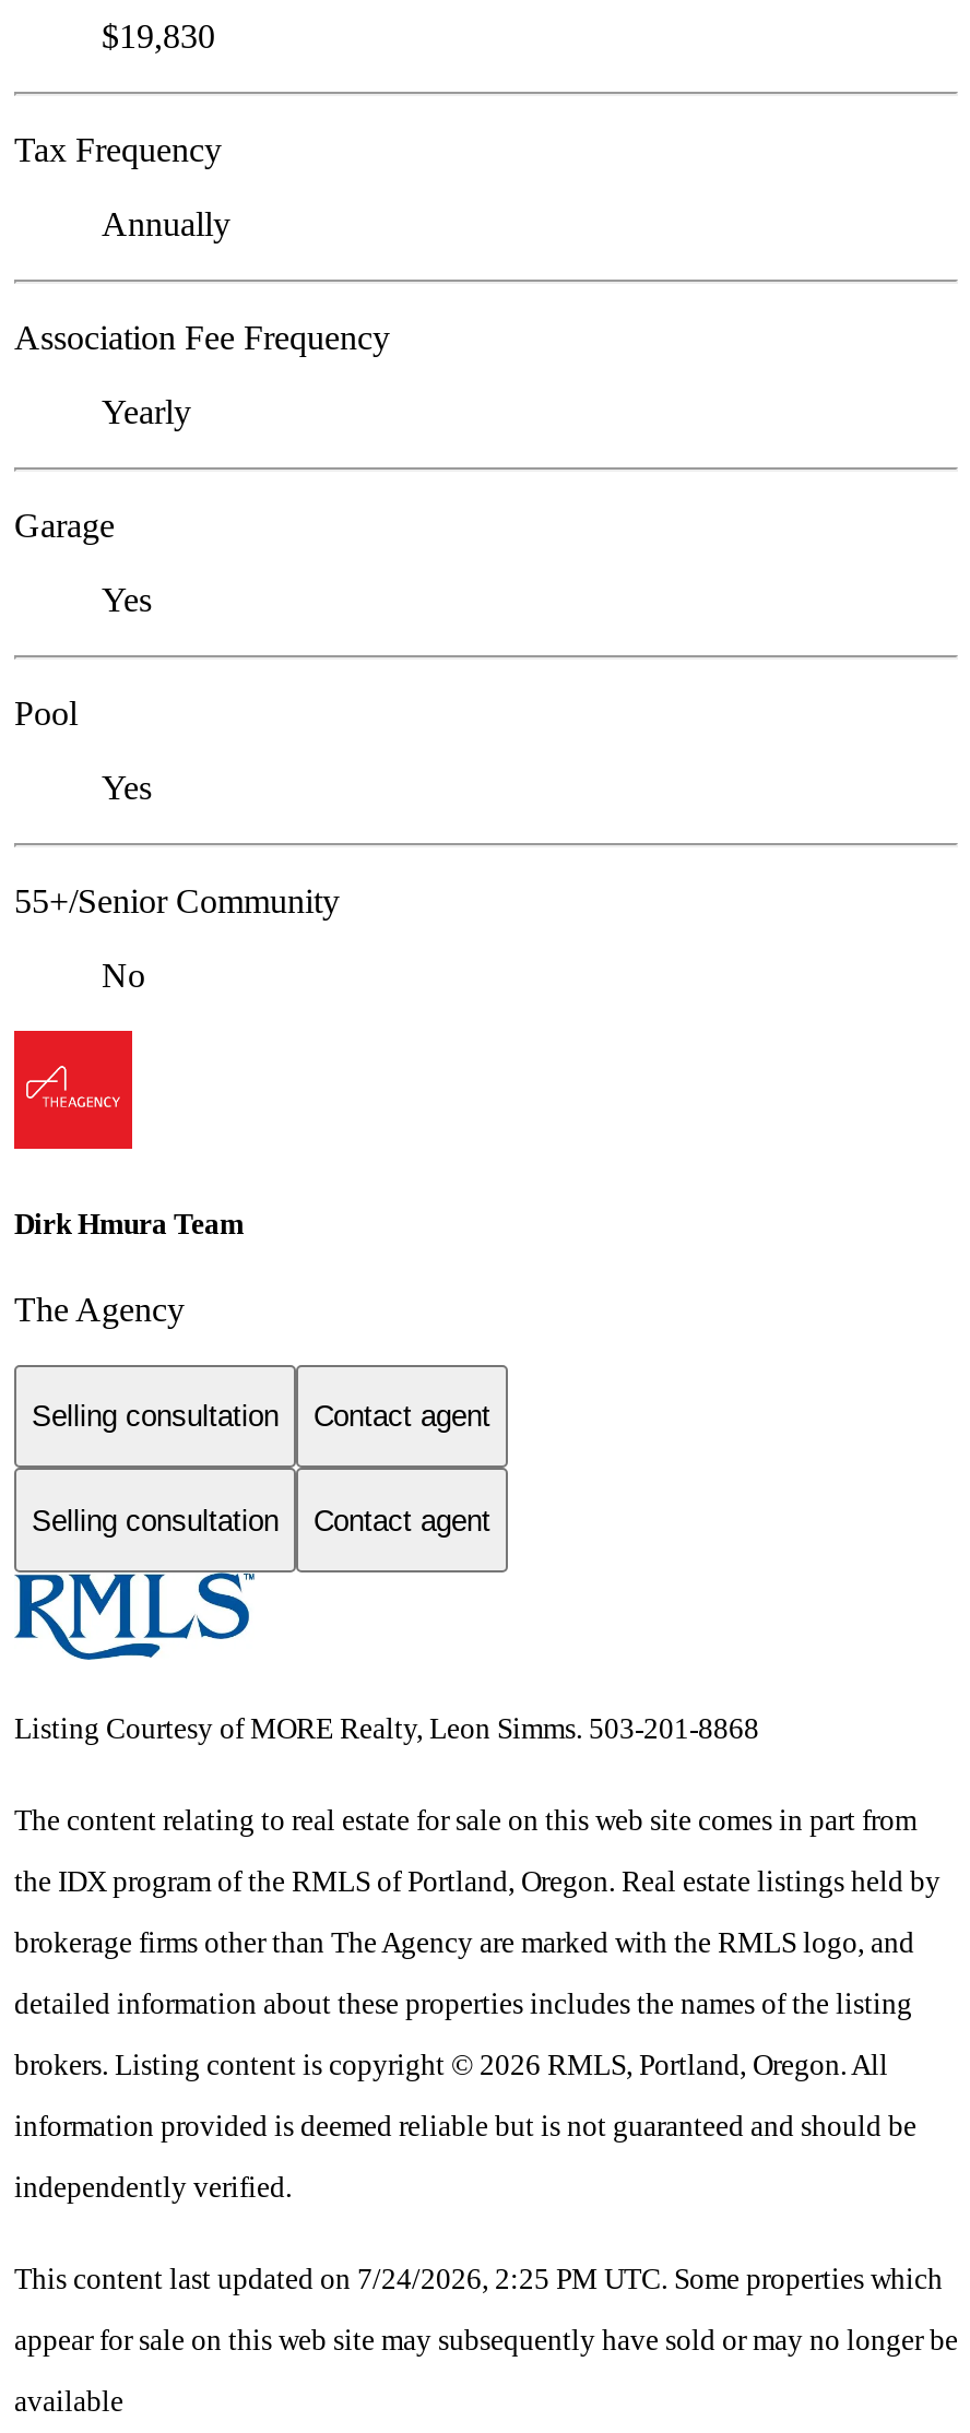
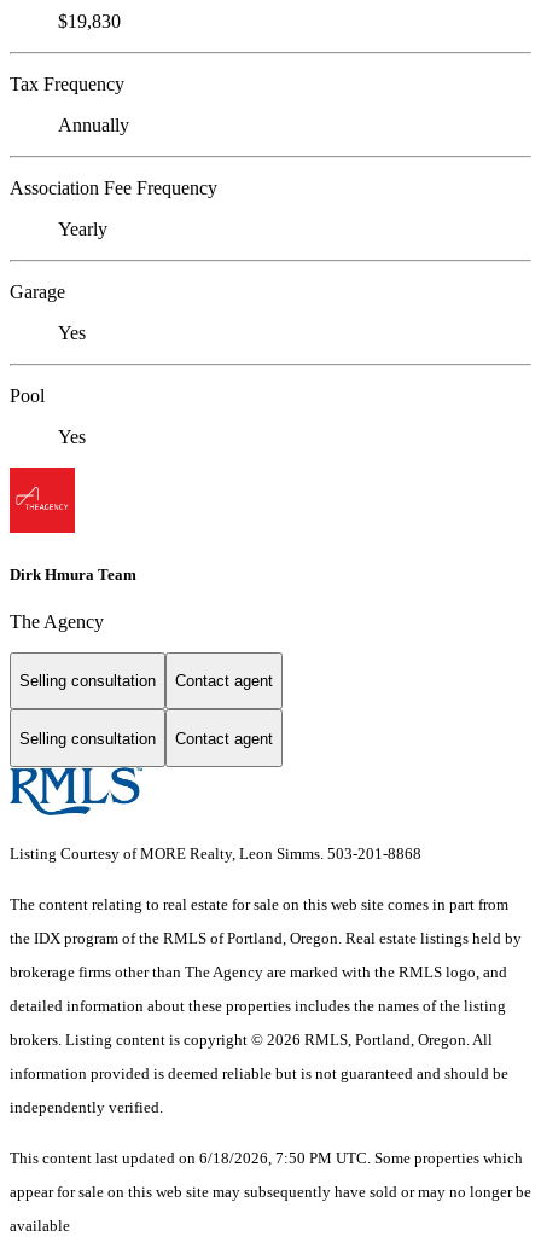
[14,883,340,995] 55+/Senior Community | No -> none
[14,2263,943,2295] This content last updated on 7/24/2026, 2:25 PM UTC. Some properties which -> [10,1149,523,1167] This content last updated on 6/18/2026, 7:50 PM UTC. Some properties which

